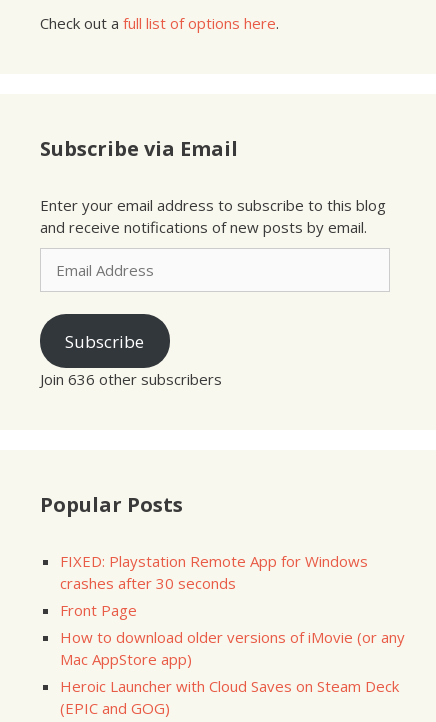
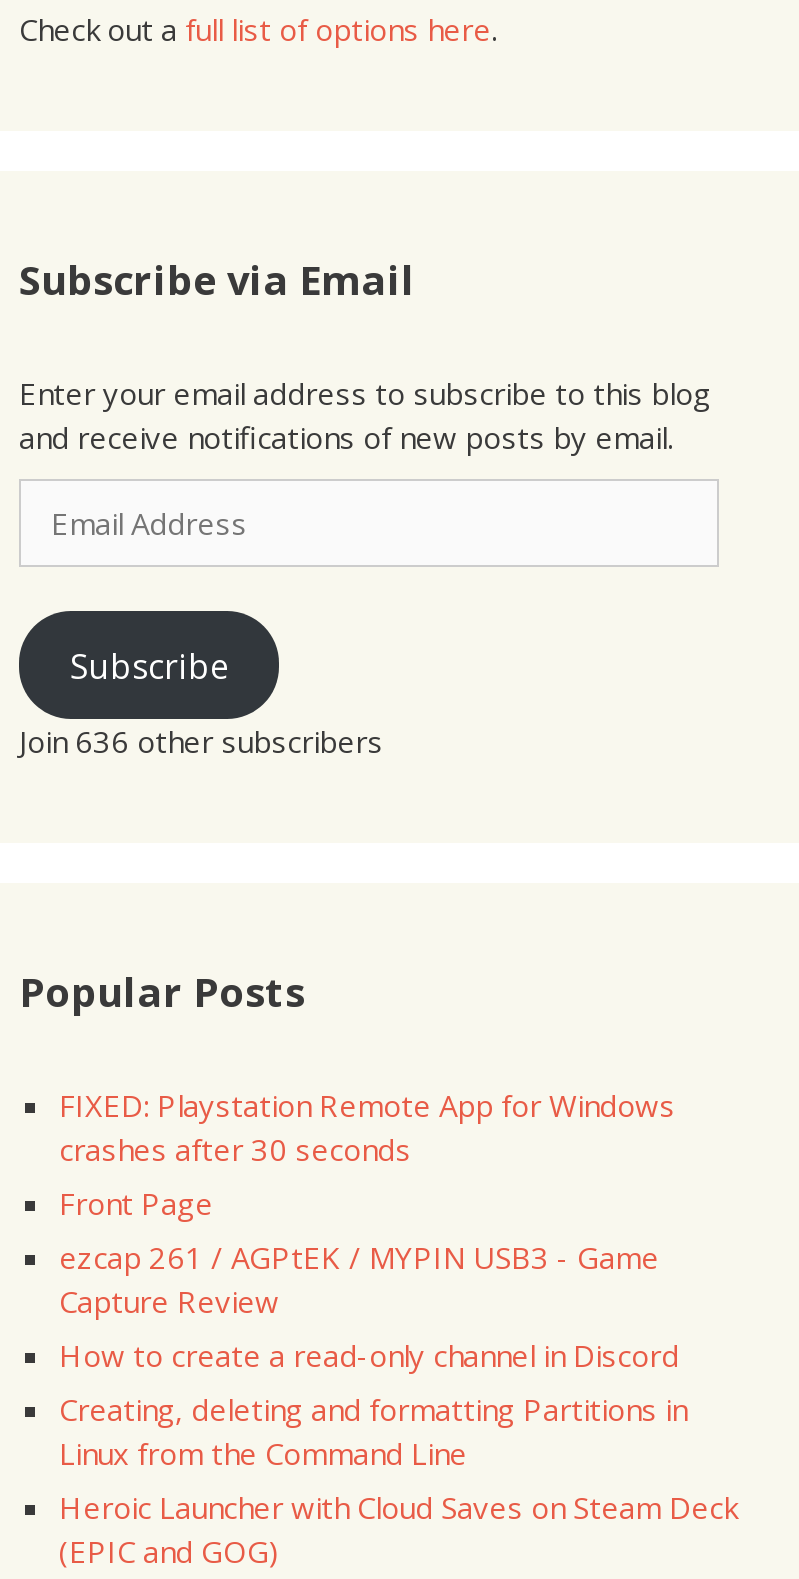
[60,627,405,669] How to download older versions of iMovie (or any | Mac AppStore app) -> [59,1237,687,1473] ezcap 261 / AGPtEK / MYPIN USB3 - Game | Capture Review | How to create a read-only channel in Discord | Creating, deleting and formatting Partitions in | Linux from the Command Line

